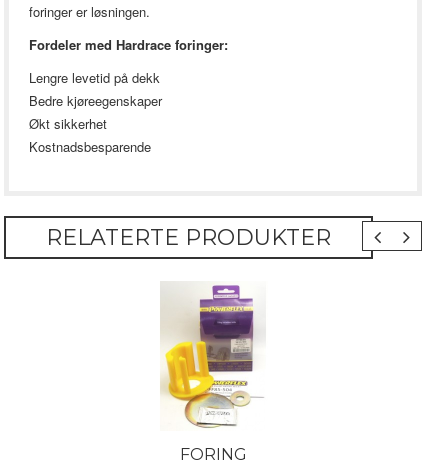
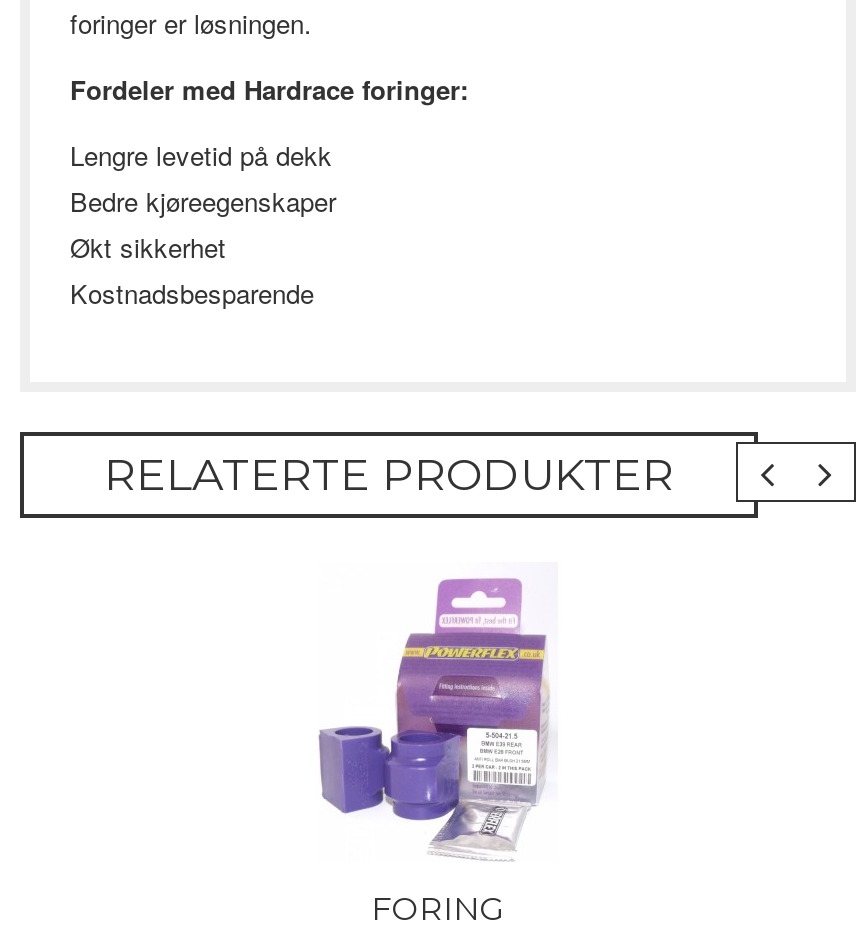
[154,282,269,429] [image] -> [316,564,556,862] [image]

